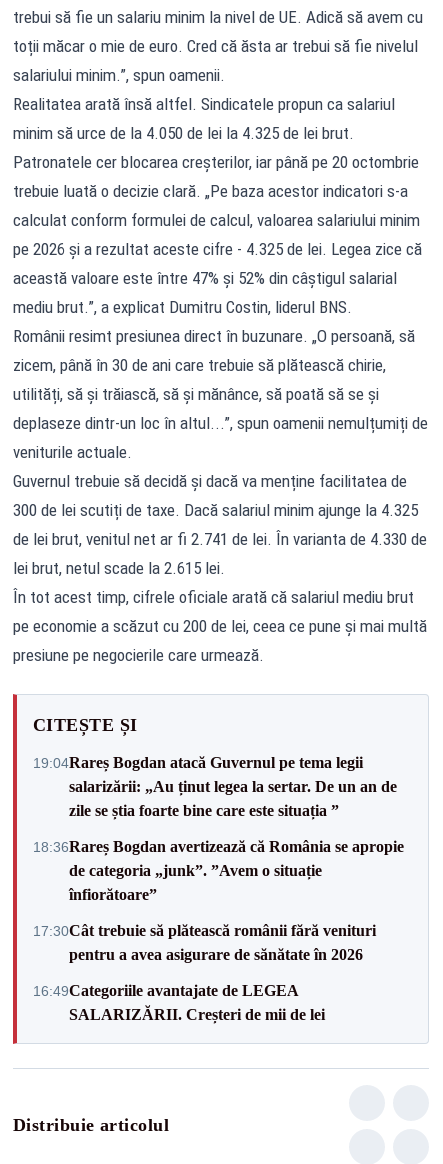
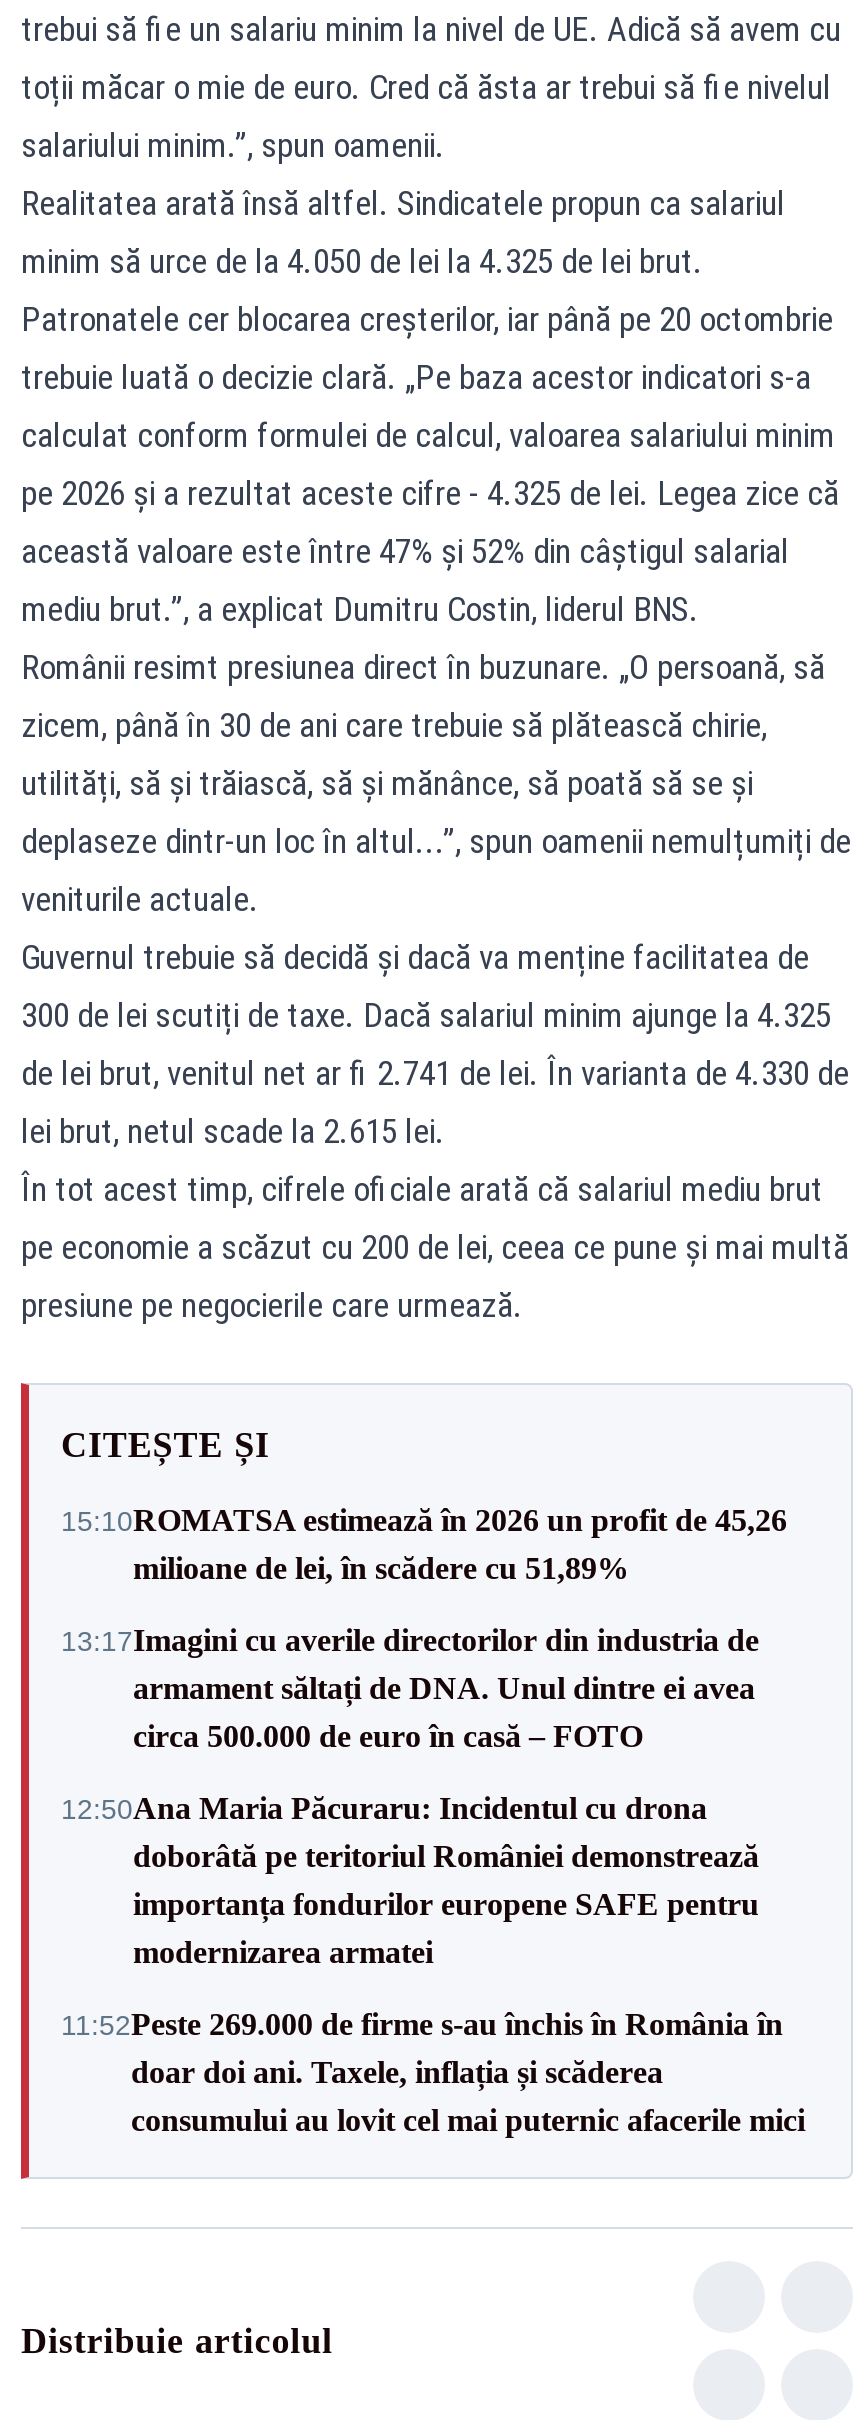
[33,753,397,818] 19:04Rareș Bogdan atacă Guvernul pe tema legii | salarizării: „Au ținut legea la sertar. De un an de | zile se știa foarte bine care este situația ” -> [61,1503,787,1585] 15:10ROMATSA estimează în 2026 un profit de 45,26 | milioane de lei, în scădere cu 51,89%
[33,837,404,902] 18:36Rareș Bogdan avertizează că România se apropie | de categoria „junk”. ”Avem o situație | înfiorătoare” -> [61,1623,759,1753] 13:17Imagini cu averile directorilor din industria de | armament săltați de DNA. Unul dintre ei avea | circa 500.000 de euro în casă – FOTO
[33,921,376,962] 17:30Cât trebuie să plătească românii fără venituri | pentru a avea asigurare de sănătate în 2026 -> [61,1791,759,1969] 12:50Ana Maria Păcuraru: Incidentul cu drona | doborâtă pe teritoriul României demonstrează | importanța fondurilor europene SAFE pentru | modernizarea armatei
[33,981,325,1022] 16:49Categoriile avantajate de LEGEA | SALARIZĂRII. Creșteri de mii de lei -> [61,2007,805,2137] 11:52Peste 269.000 de firme s-au închis în România în | doar doi ani. Taxele, inflația și scăderea | consumului au lovit cel mai puternic afacerile mici

